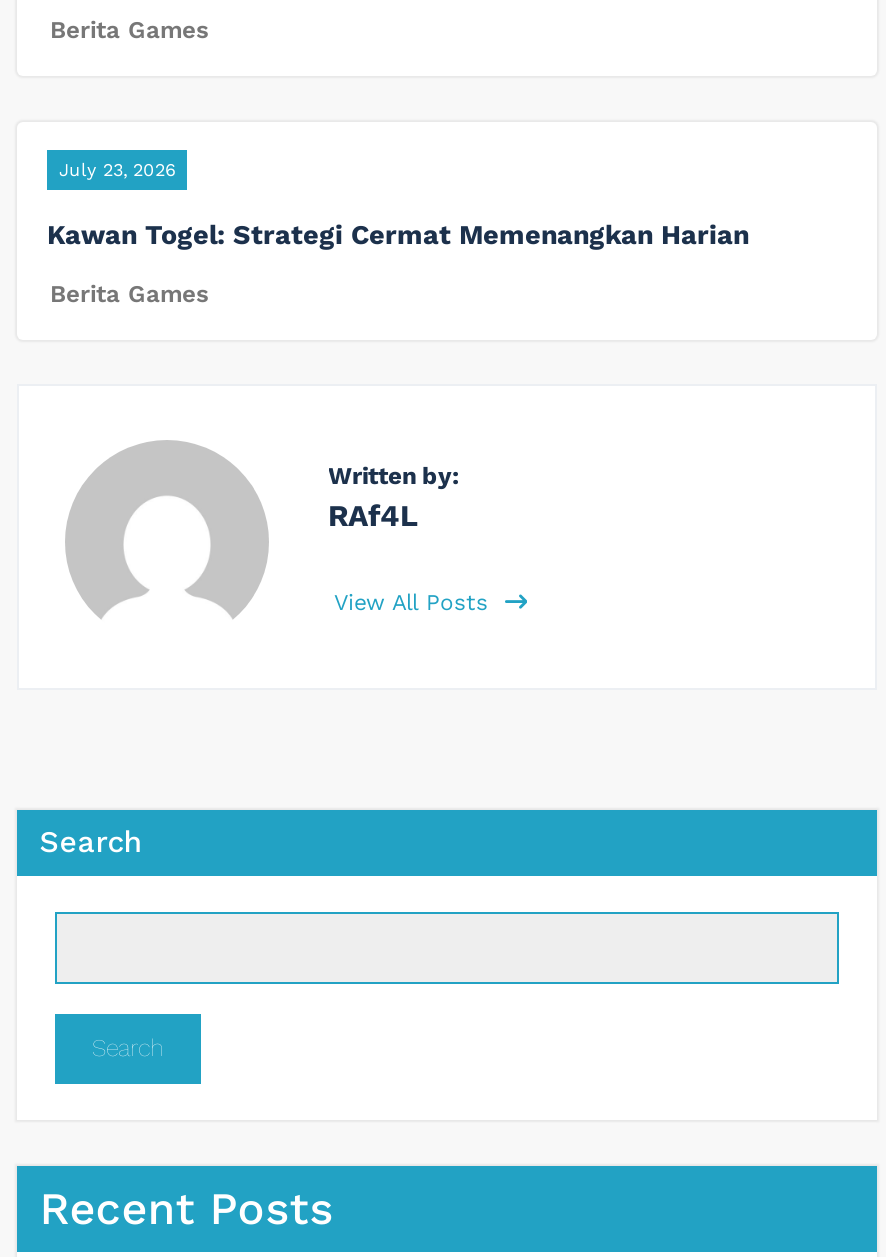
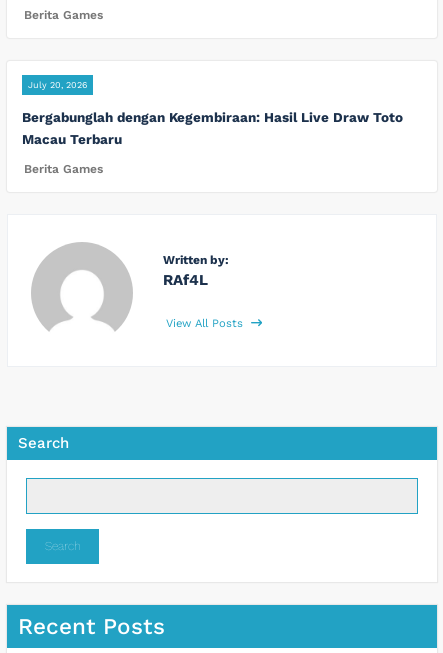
[59,160,175,180] July 23, 2026 -> [28,80,87,90] July 20, 2026
[47,218,749,250] Kawan Togel: Strategi Cermat Memenangkan Harian -> [22,109,403,147] Bergabunglah dengan Kegembiraan: Hasil Live Draw Toto | Macau Terbaru

